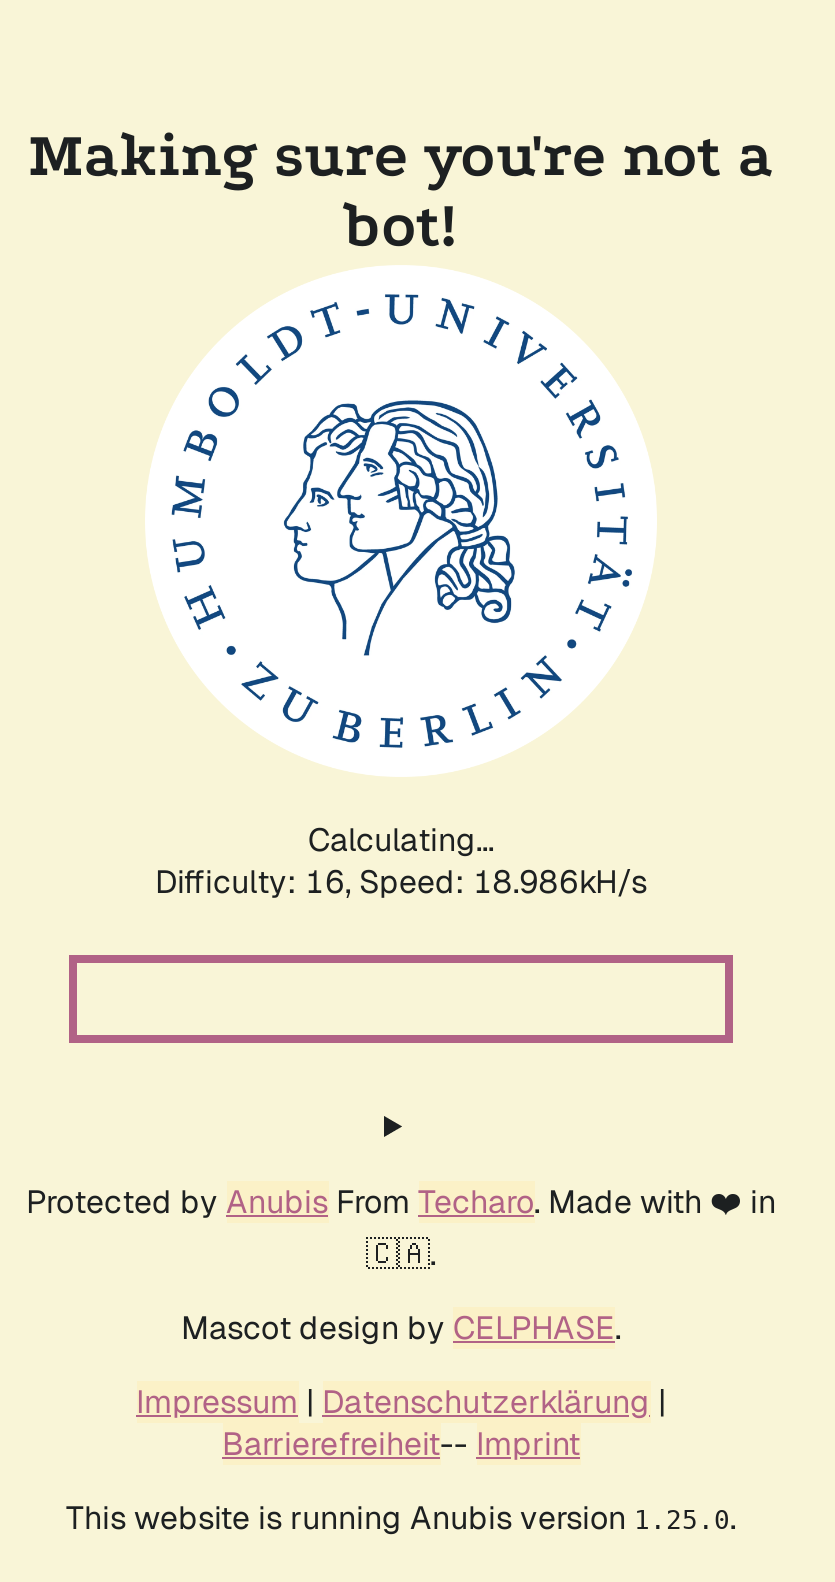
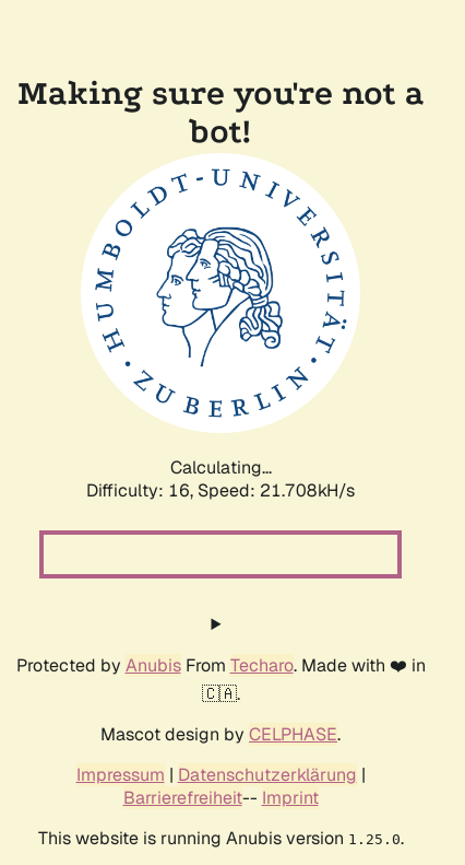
[155,861,647,903] Difficulty: 16, Speed: 18.986kH/s -> [86,479,355,502] Difficulty: 16, Speed: 21.708kH/s

